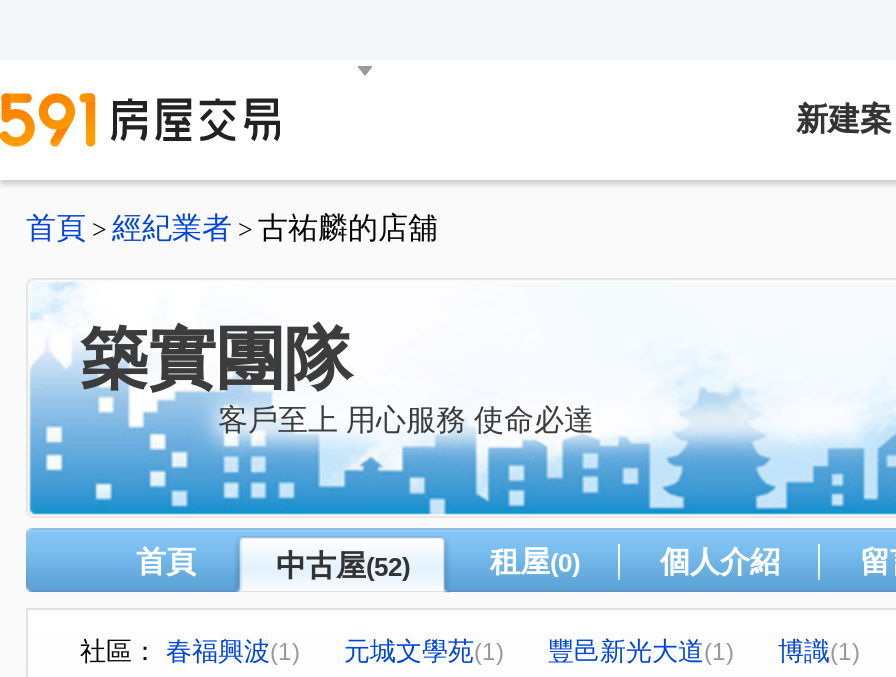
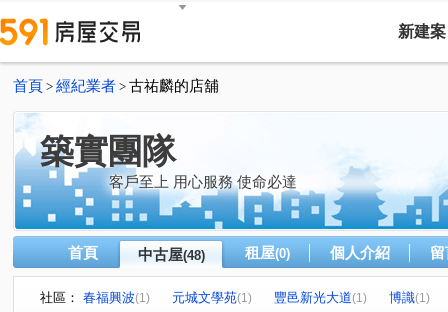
[276,548,410,582] 中古屋(52) -> [138,246,205,263] 中古屋(48)

